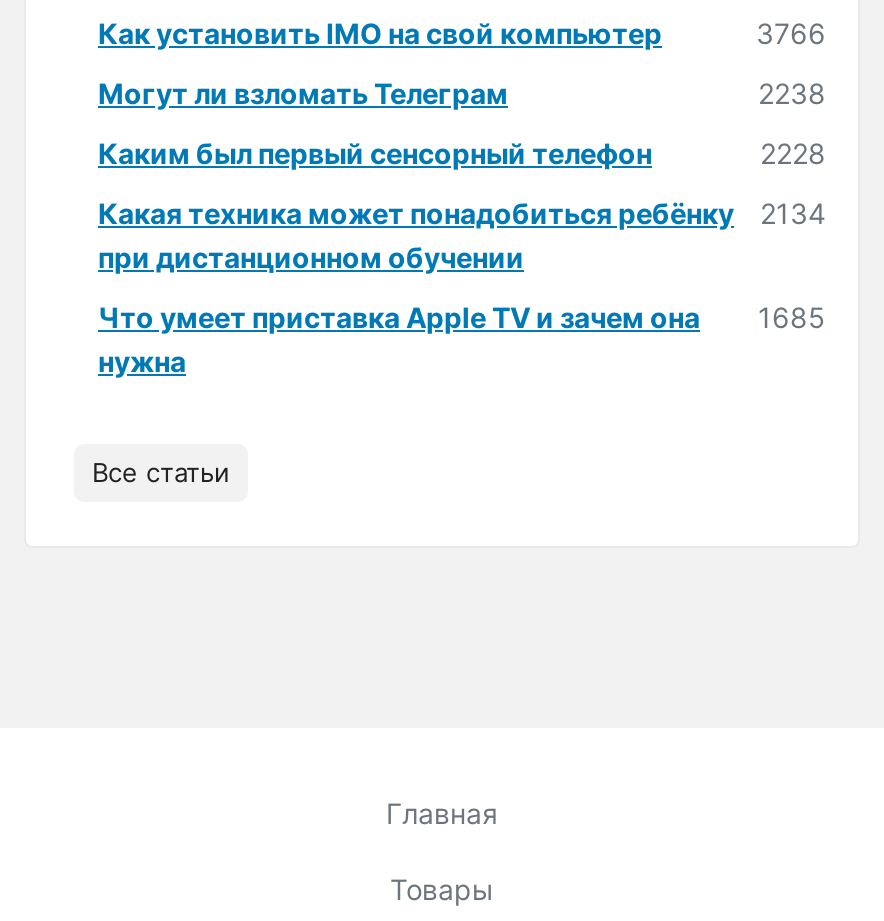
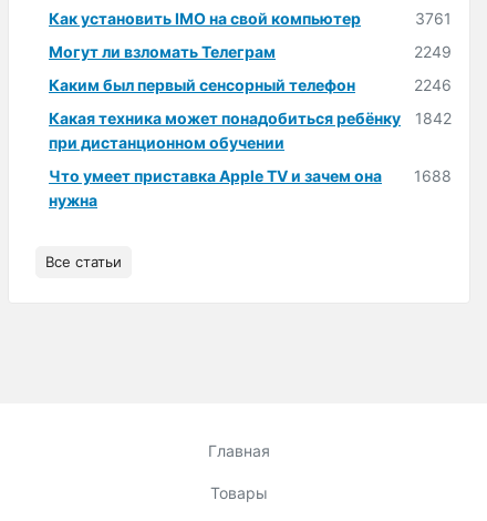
[756,16,826,50] 3766 -> [415,9,452,28] 3761
[758,76,826,110] 2238 -> [414,42,452,61] 2249
[760,136,826,170] 2228 -> [414,76,452,94] 2246
[98,196,826,230] Какая техника может понадобиться ребёнку 2134 -> [49,109,452,128] Какая техника может понадобиться ребёнку 1842
[98,300,826,334] Что умеет приставка Apple TV и зачем она 1685 -> [49,166,452,185] Что умеет приставка Apple TV и зачем она 1688

